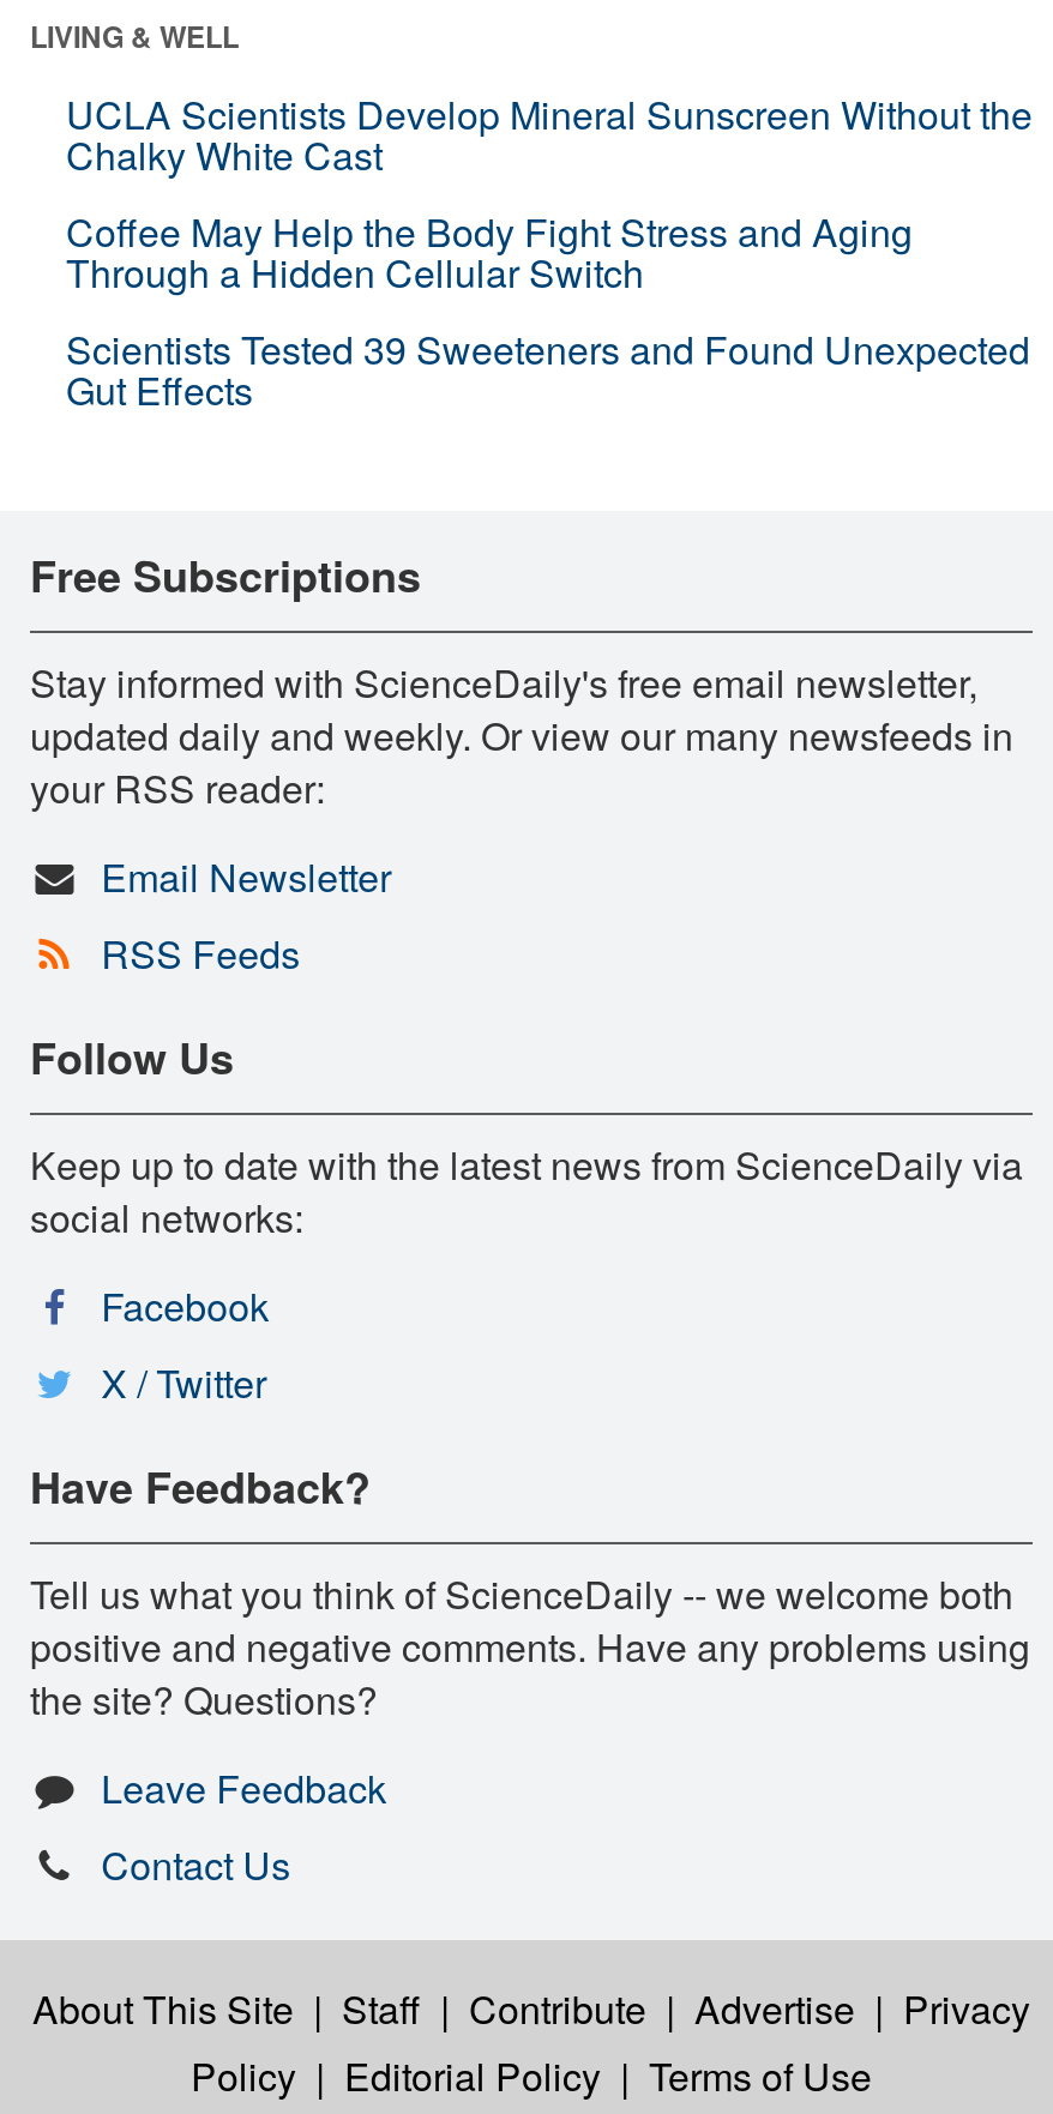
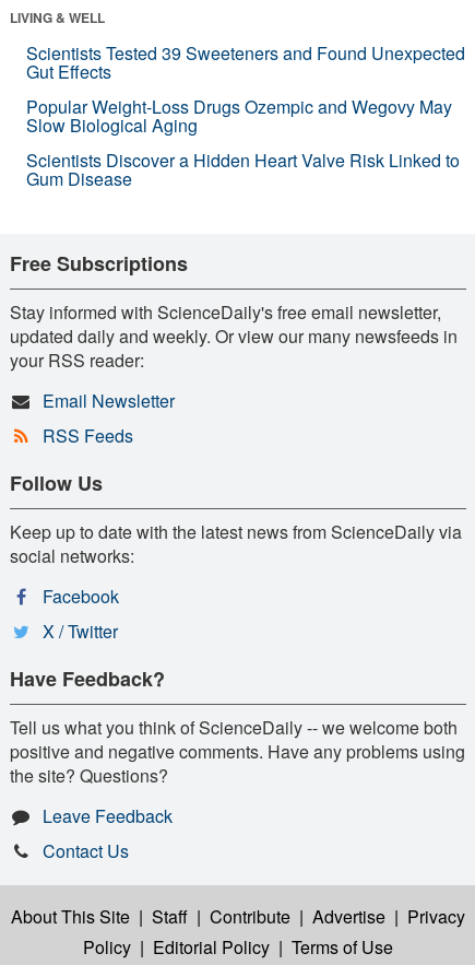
[66,86,1033,299] UCLA Scientists Develop Mineral Sunscreen Without the | Chalky White Cast | Coffee May Help the Body Fight Stress and Aging | Through a Hidden Cellular Switch -> none
moved [66,321,1030,417] -> [26,40,465,84]: Scientists Tested 39 Sweeteners and Found Unexpected | Gut Effects
none -> [26,94,460,191] Popular Weight-Loss Drugs Ozempic and Wegovy May | Slow Biological Aging | Scientists Discover a Hidden Heart Valve Risk Linked to | Gum Disease

